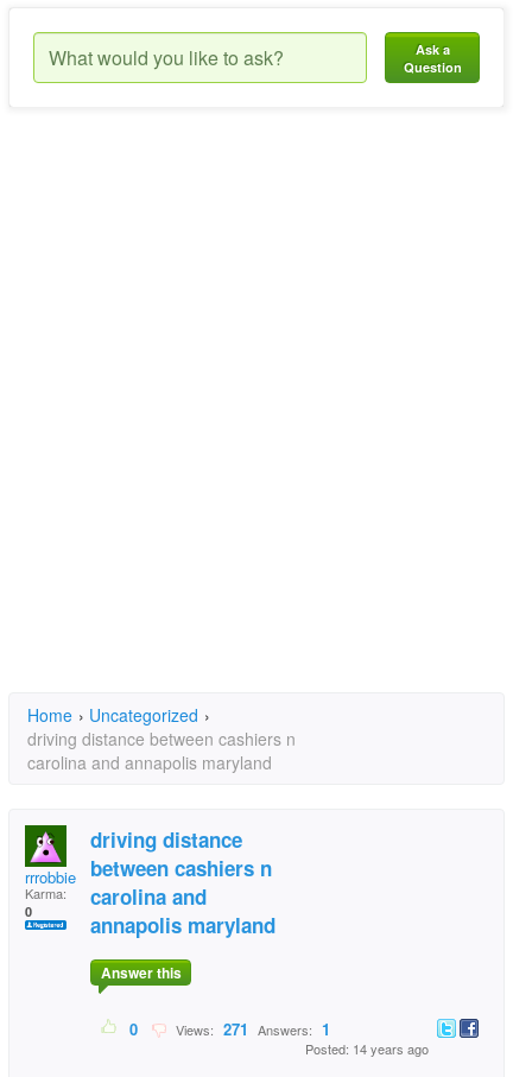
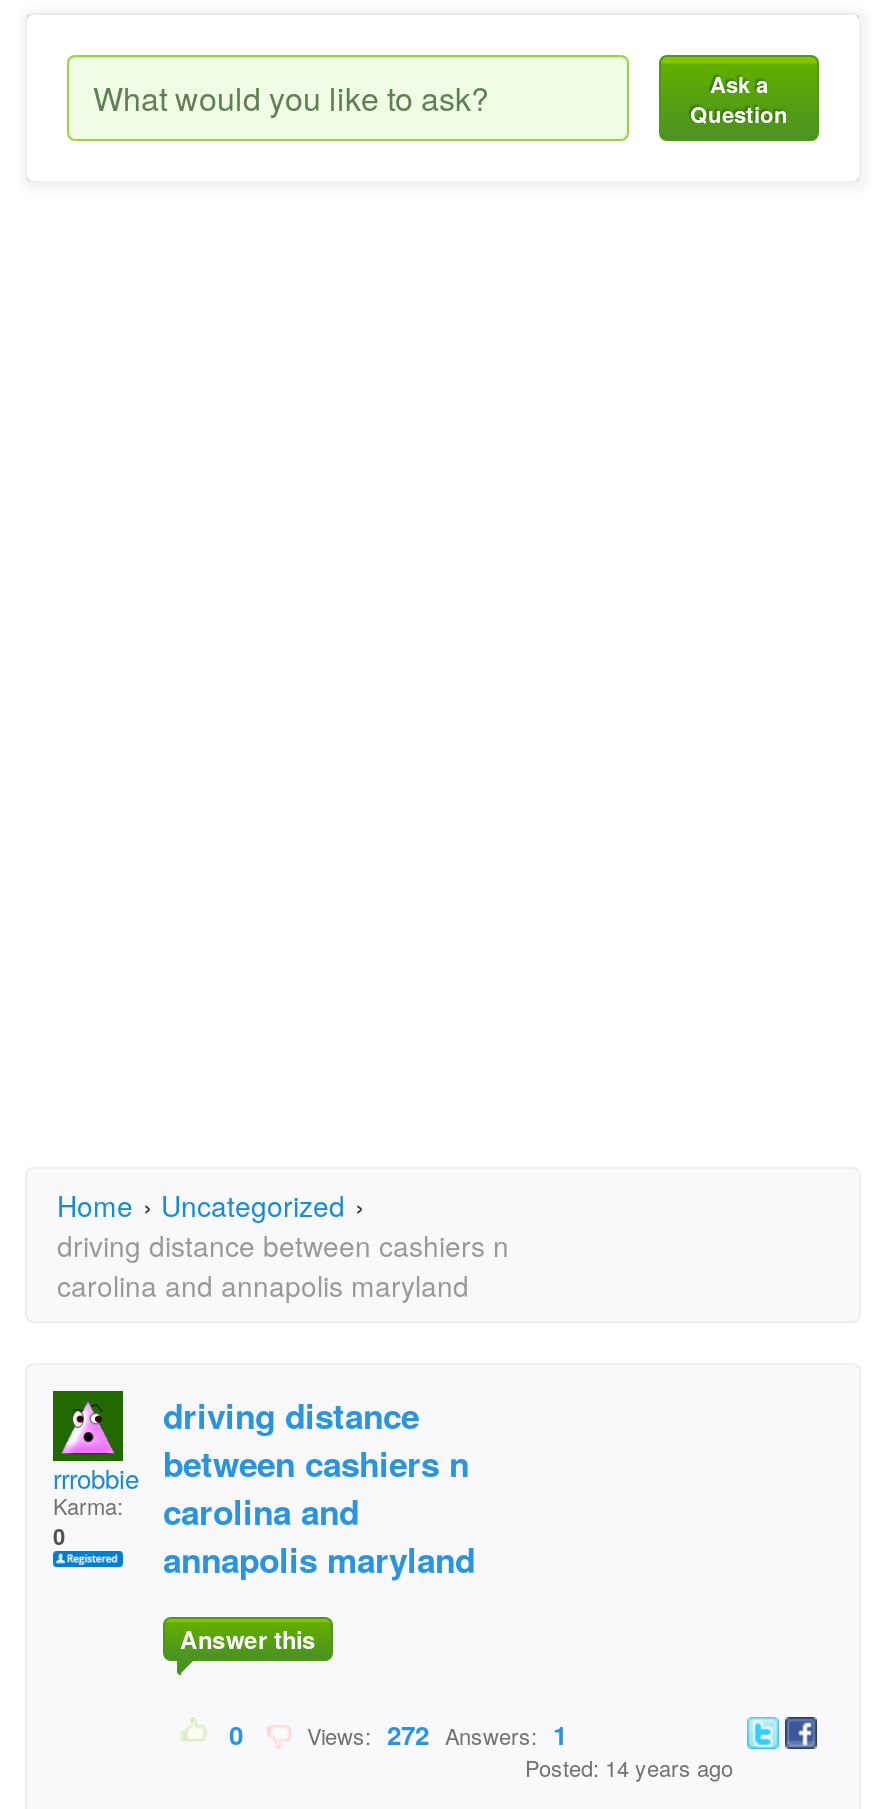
[169,1018,330,1040] Views: 271 Answers: 1 -> [295,1715,567,1753] Views: 272 Answers: 1

